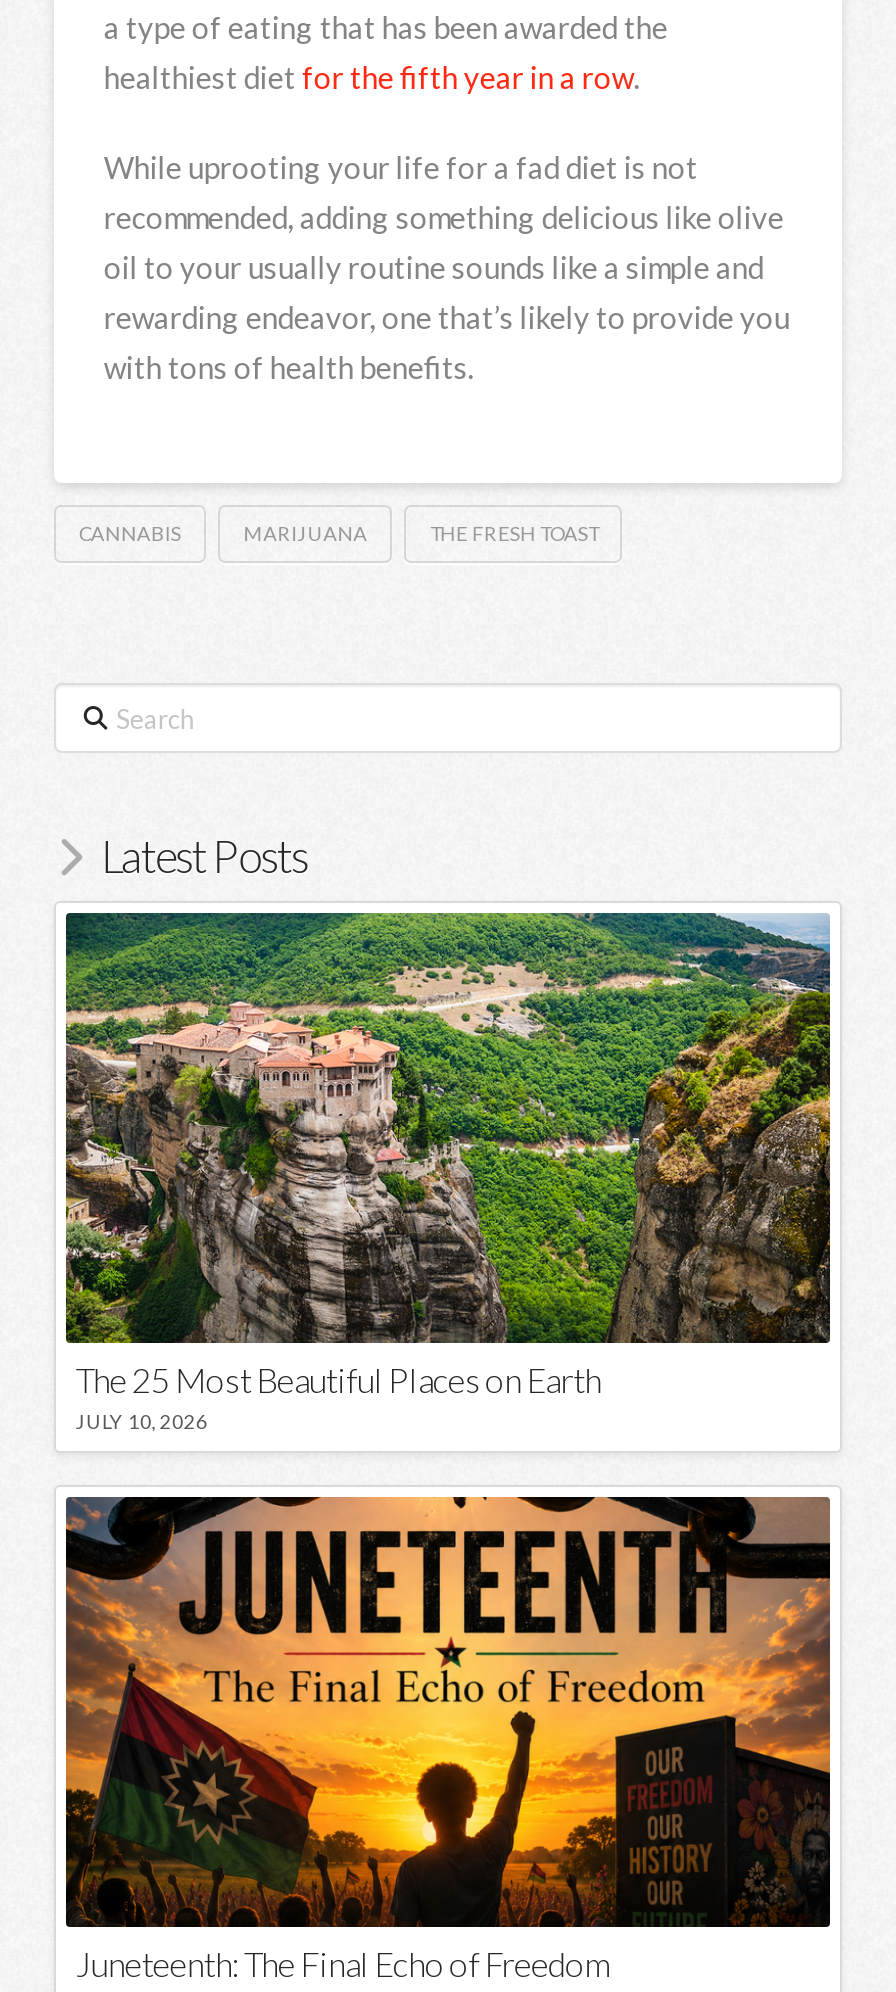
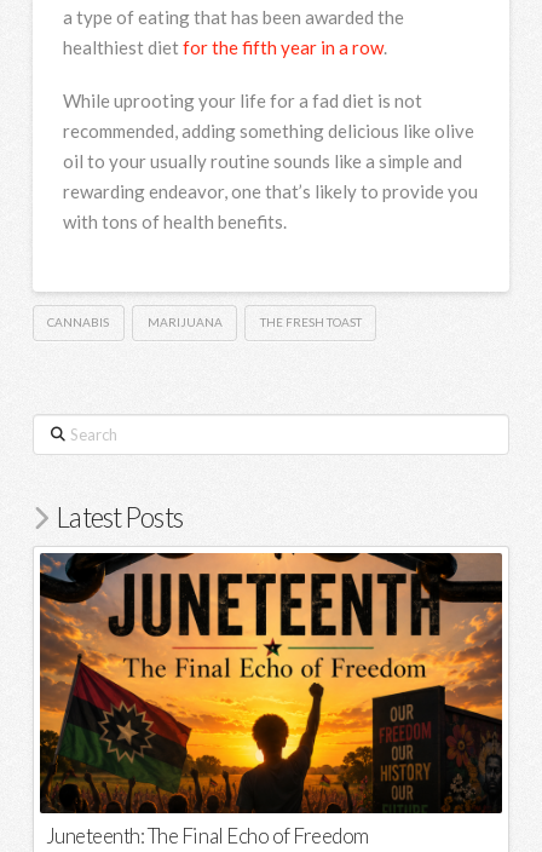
[64,912,832,1433] [image] | The 25 Most Beautiful Places on Earth | JULY 10, 2026 -> none

